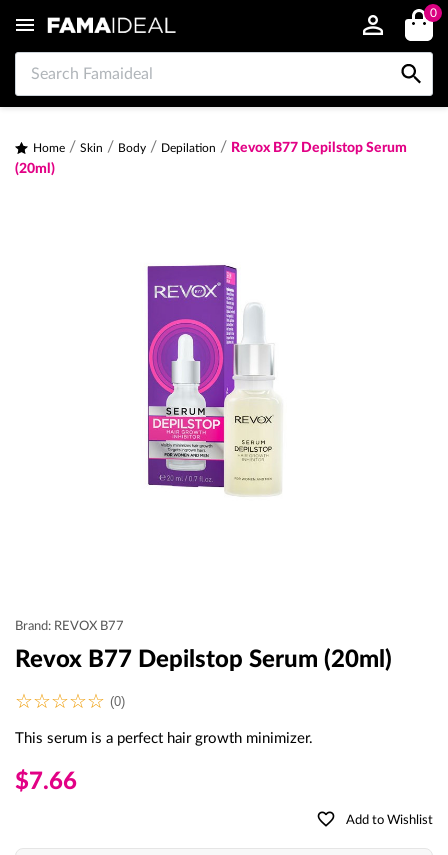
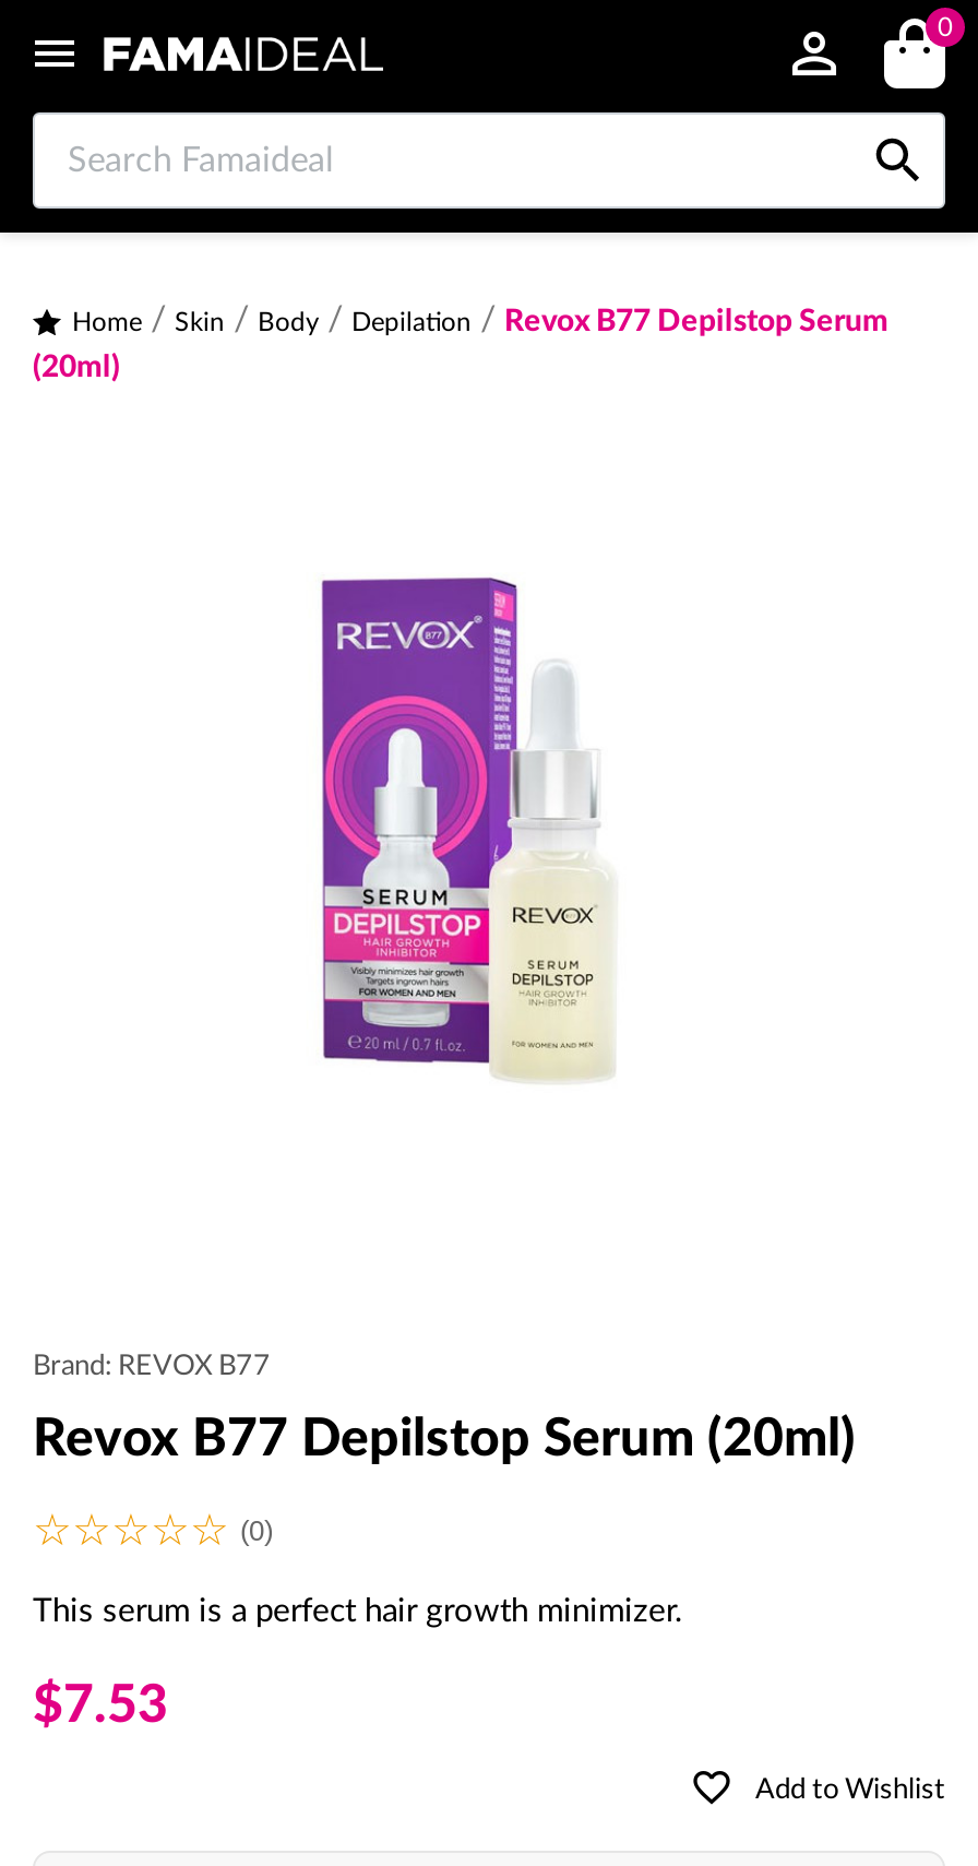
[15,770,77,794] $7.66 -> [33,1680,168,1733] $7.53

